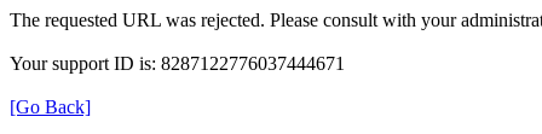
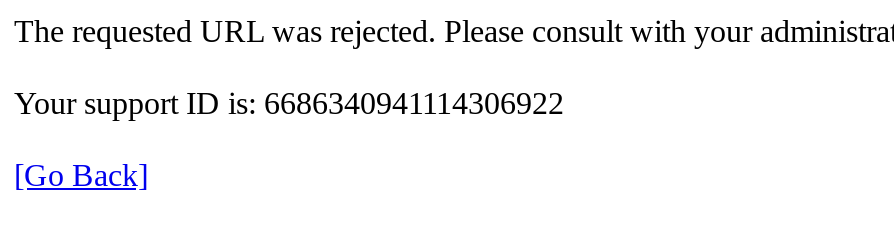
[10,53,345,74] Your support ID is: 8287122776037444671 -> [14,86,564,120] Your support ID is: 6686340941114306922

